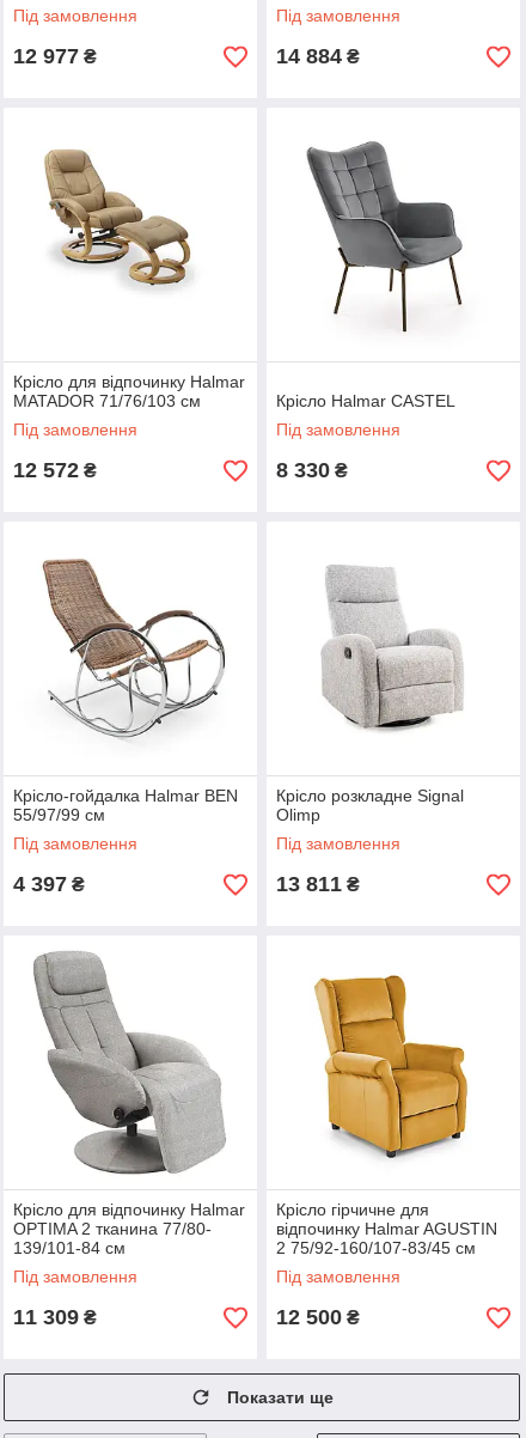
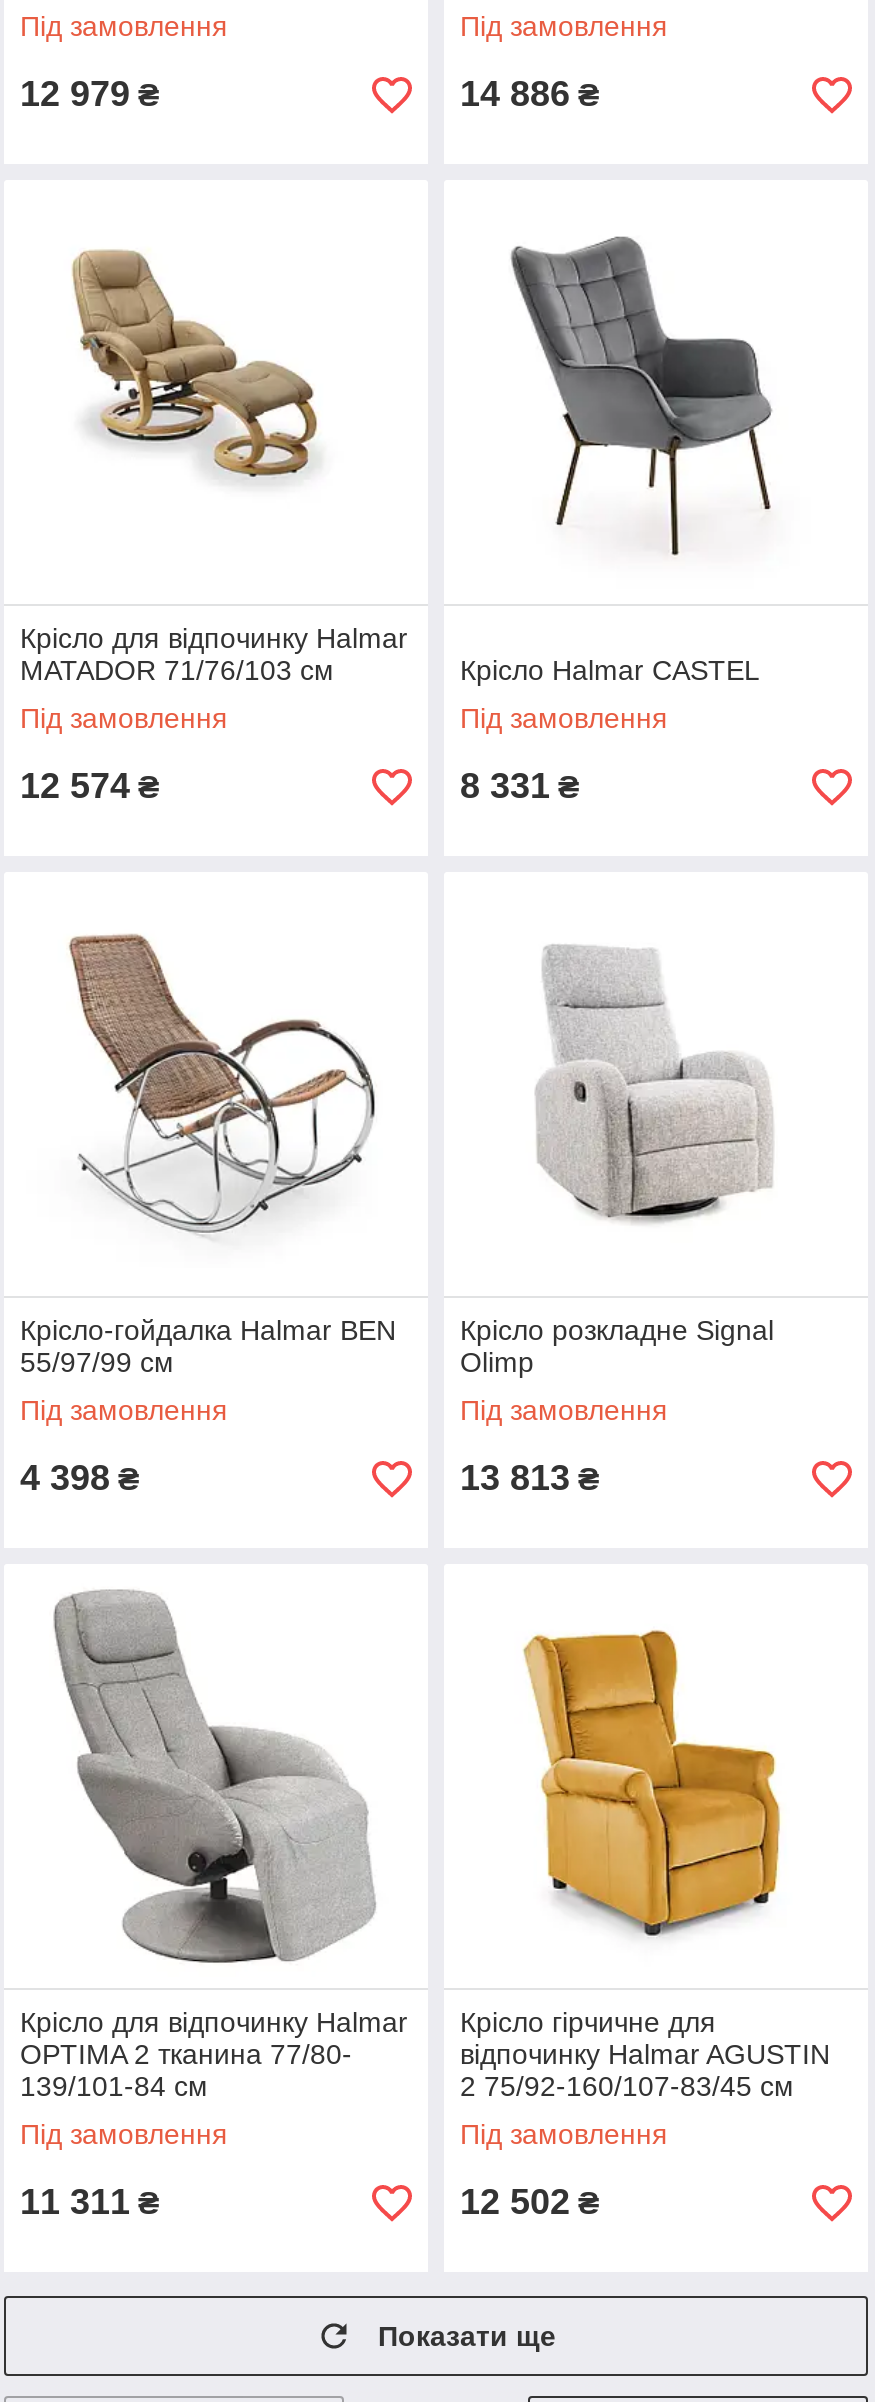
[13,44,97,68] 12 977 ₴ -> [20,74,160,114] 12 979 ₴
[276,44,360,68] 14 884 ₴ -> [460,74,600,114] 14 886 ₴
[13,458,97,482] 12 572 ₴ -> [20,766,160,806] 12 574 ₴
[276,458,348,482] 8 330 ₴ -> [460,766,580,806] 8 331 ₴
[13,872,85,896] 4 397 ₴ -> [20,1458,140,1498] 4 398 ₴
[276,872,360,896] 13 811 ₴ -> [460,1458,600,1498] 13 813 ₴
[13,1305,97,1329] 11 309 ₴ -> [20,2182,160,2222] 11 311 ₴
[276,1305,360,1329] 12 500 ₴ -> [460,2182,600,2222] 12 502 ₴

